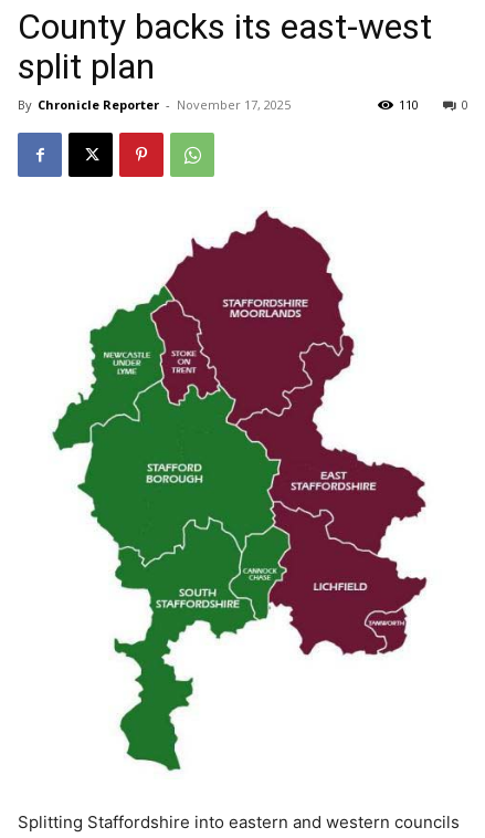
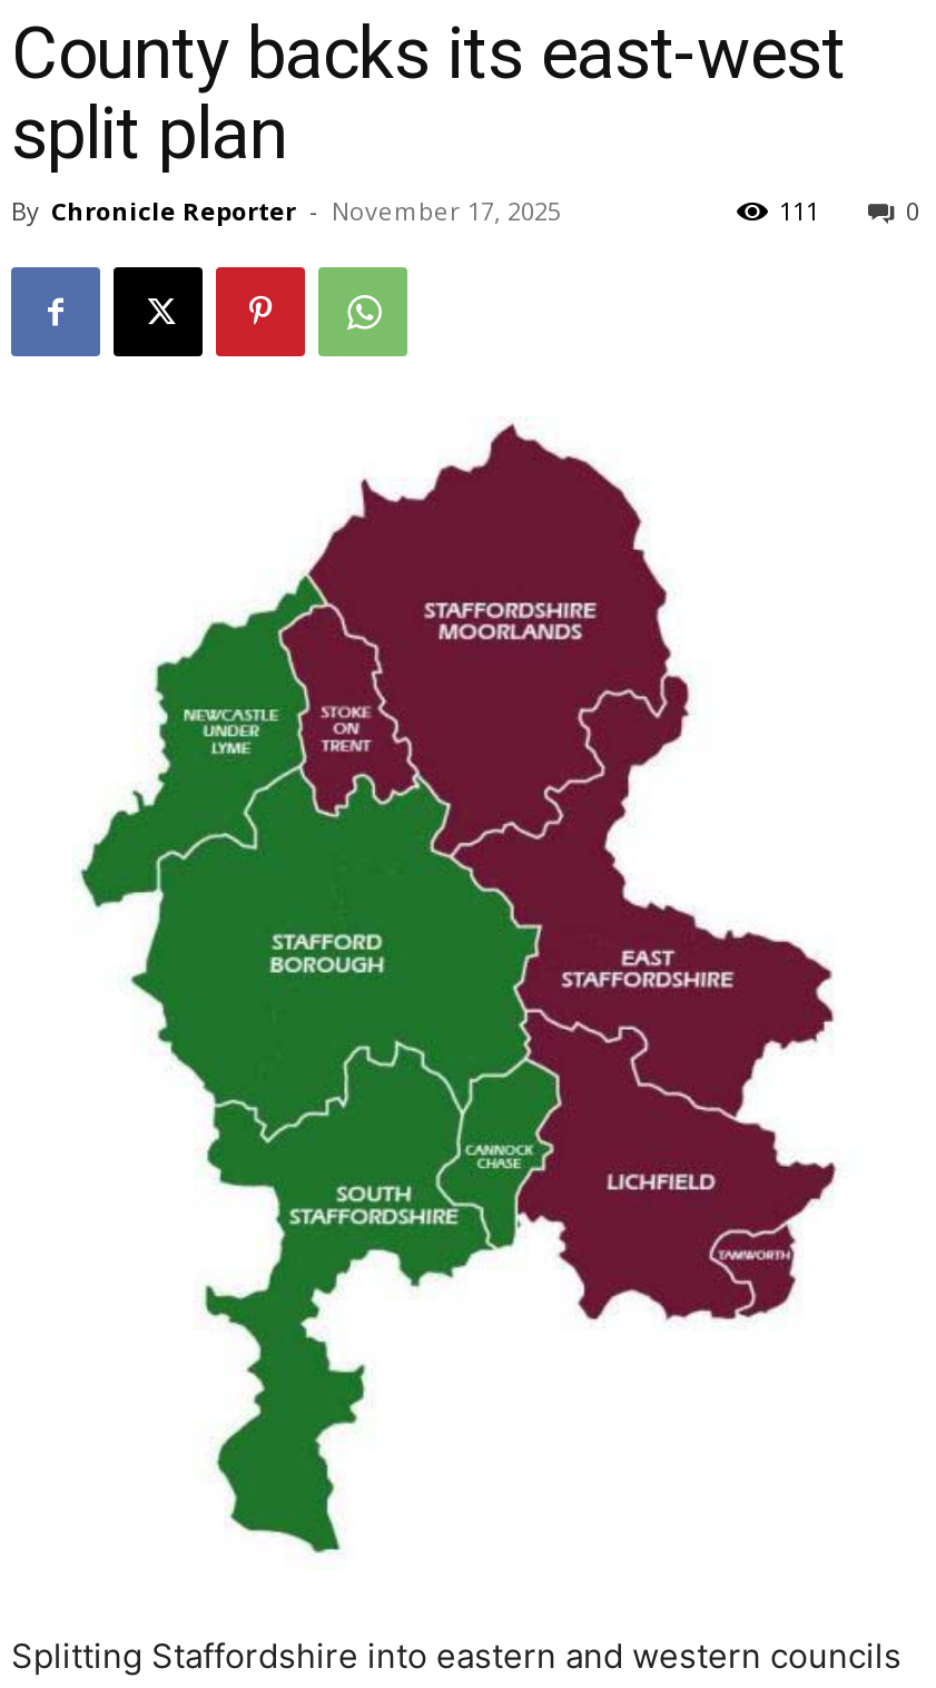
[399,96,419,113] 110 -> [779,194,819,227] 111

